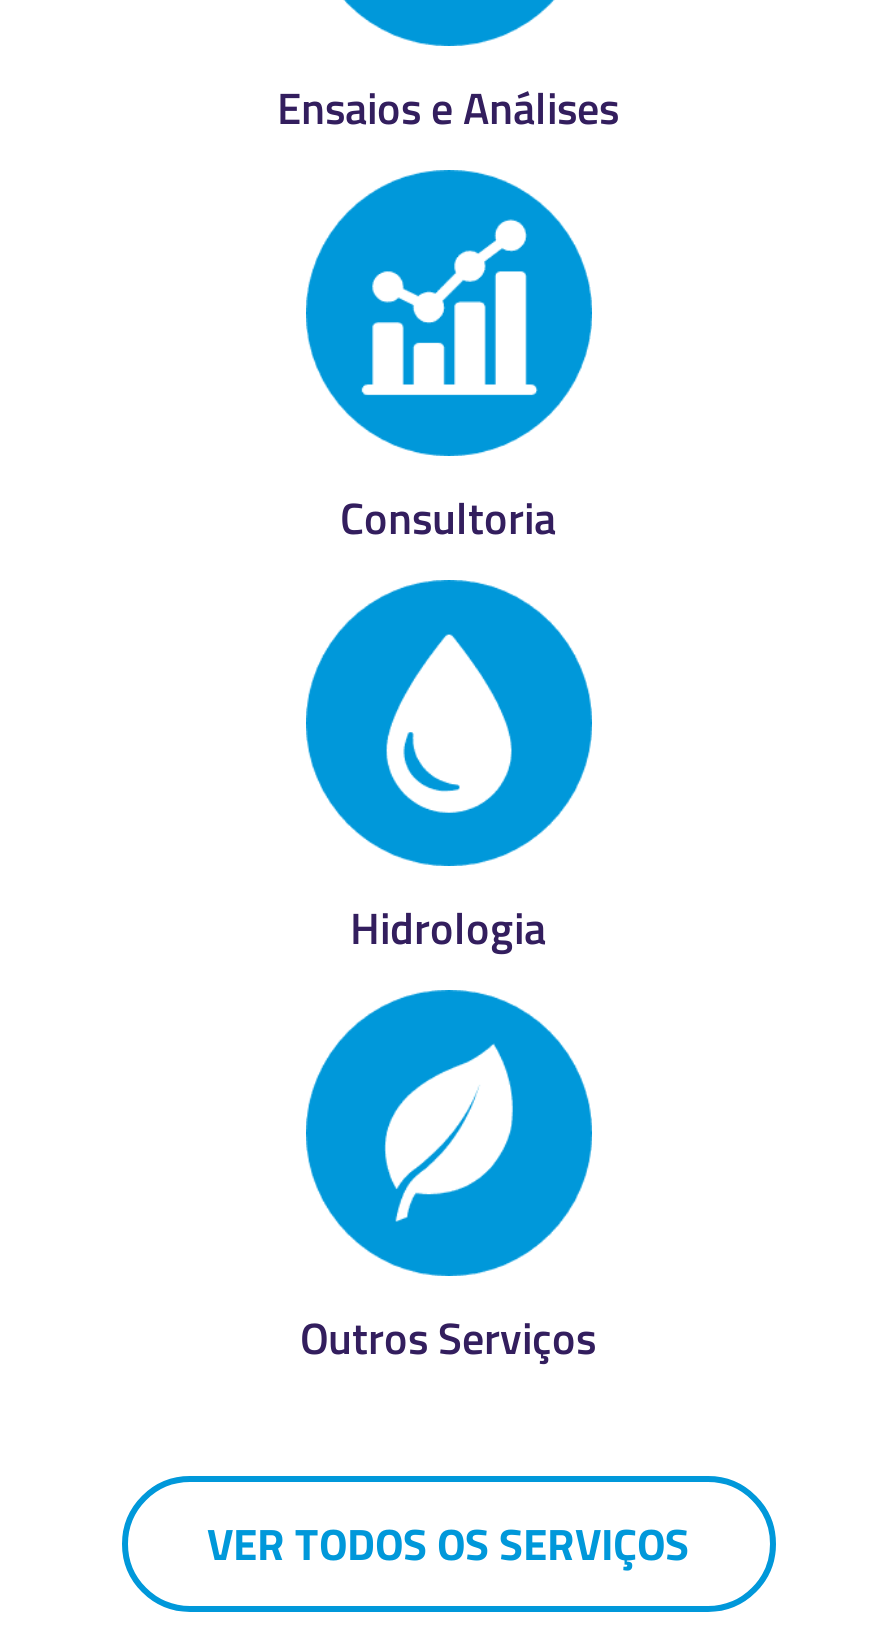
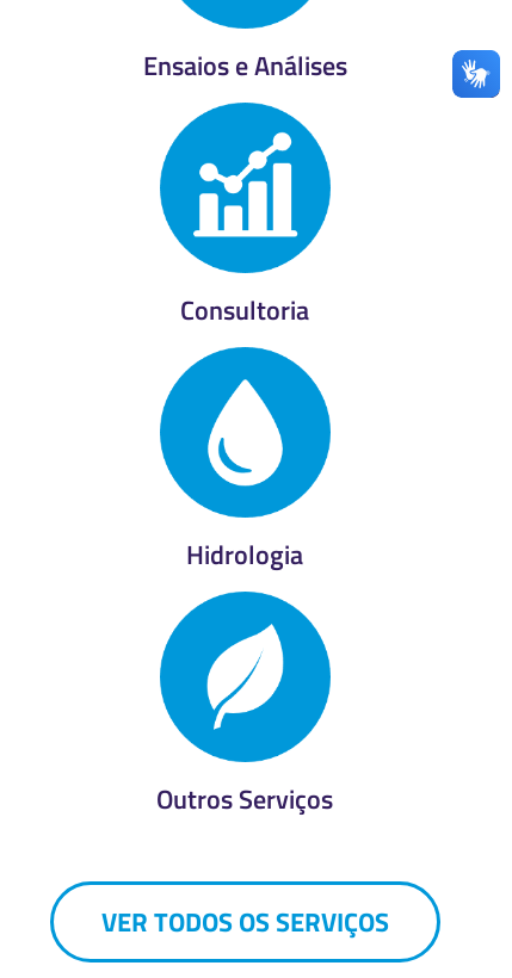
none -> [451,49,501,99] [image]

